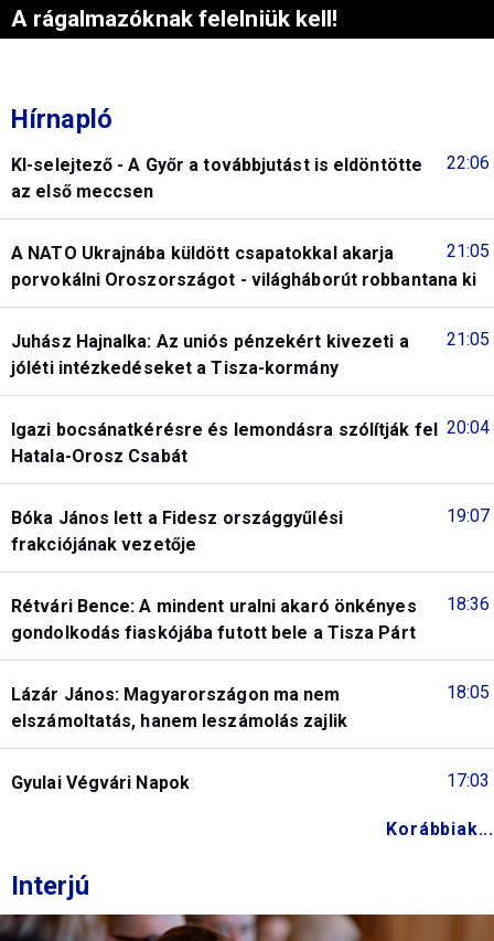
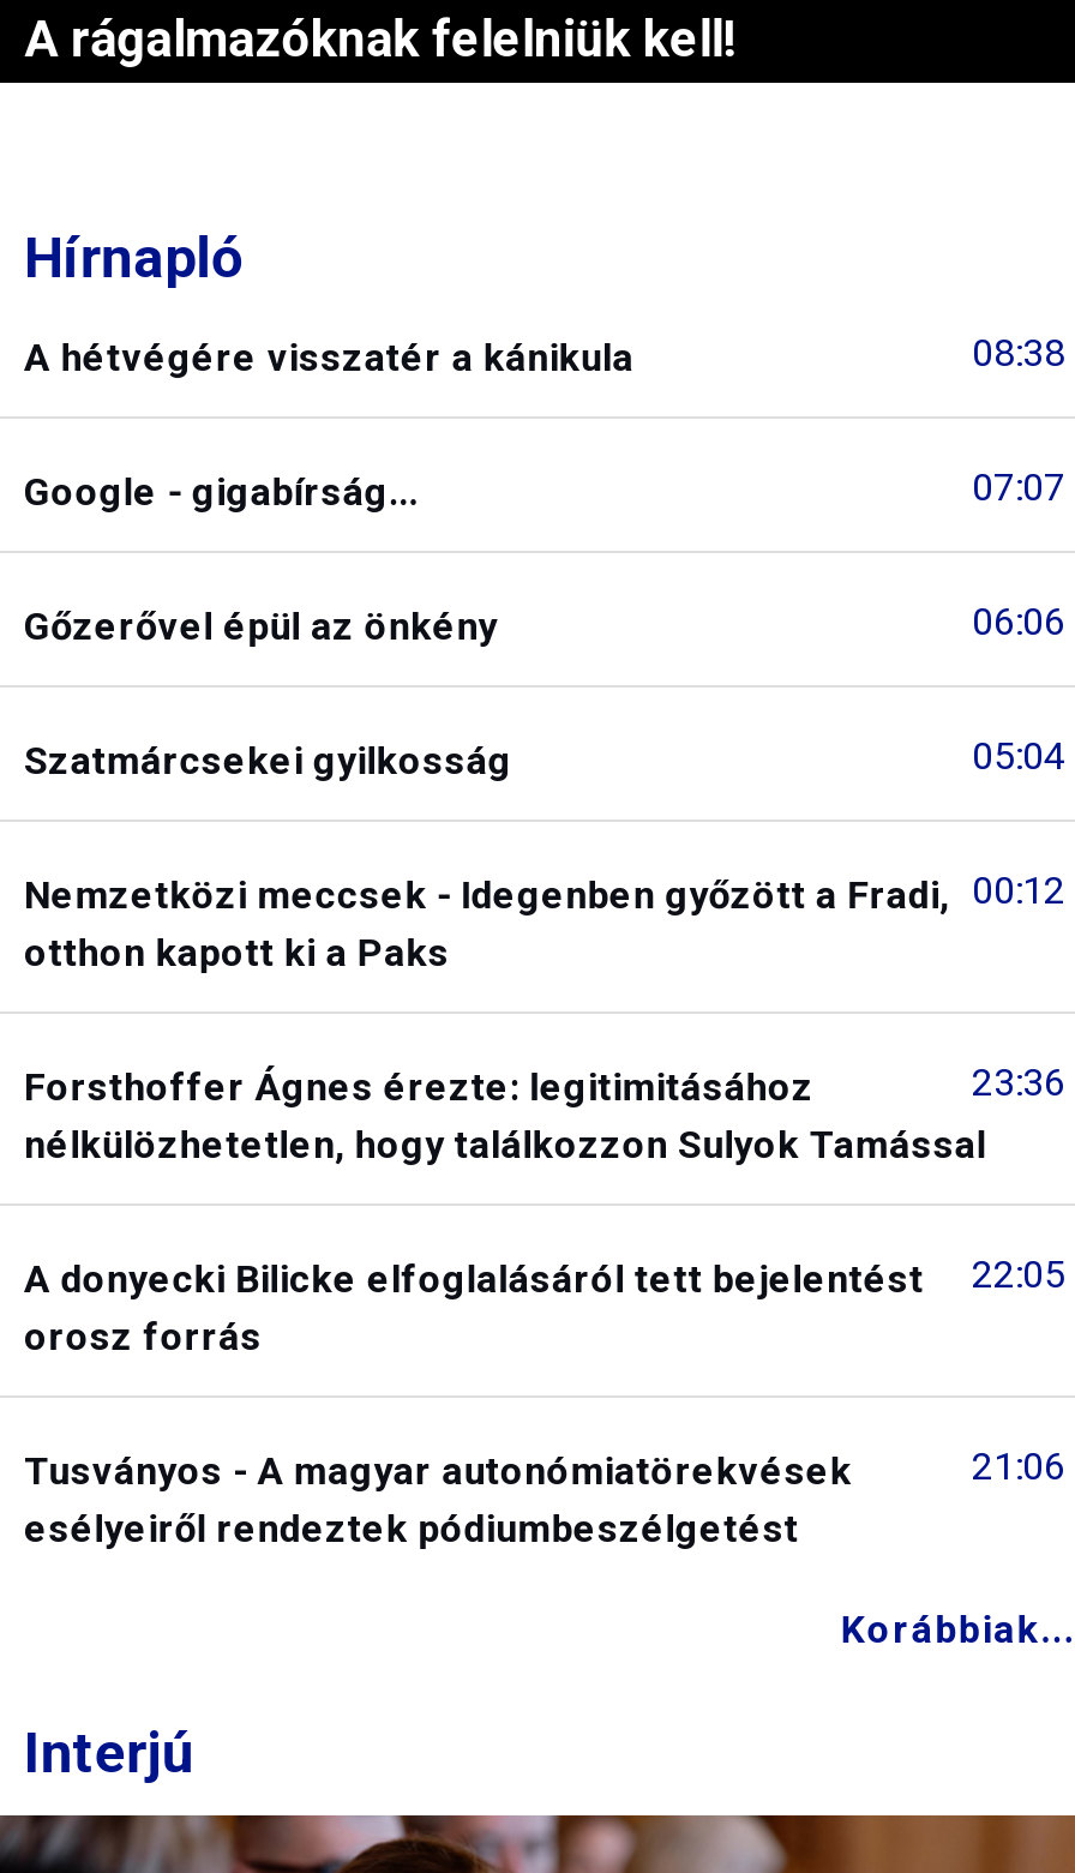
[11,152,490,202] 22:06 | Kl-selejtező - A Győr a továbbjutást is eldöntötte | az első meccsen -> [24,330,1065,380] 08:38 | A hétvégére visszatér a kánikula
[11,240,490,290] 21:05 | A NATO Ukrajnába küldött csapatokkal akarja | porvokálni Oroszországot - világháborút robbantana ki -> [24,464,1065,515] 07:07 | Google - gigabírság...
[11,329,490,378] 21:05 | Juhász Hajnalka: Az uniós pénzekért kivezeti a | jóléti intézkedéseket a Tisza-kormány -> [24,599,1065,649] 06:06 | Gőzerővel épül az önkény
[11,417,490,467] 20:04 | Igazi bocsánatkérésre és lemondásra szólítják fel | Hatala-Orosz Csabát -> [24,733,1065,784] 05:04 | Szatmárcsekei gyilkosság
[11,505,490,555] 19:07 | Bóka János lett a Fidesz országgyűlési | frakciójának vezetője -> [24,868,1065,975] 00:12 | Nemzetközi meccsek - Idegenben győzött a Fradi, | otthon kapott ki a Paks
[11,594,490,643] 18:36 | Rétvári Bence: A mindent uralni akaró önkényes | gondolkodás fiaskójába futott bele a Tisza Párt -> [24,1059,1065,1167] 23:36 | Forsthoffer Ágnes érezte: legitimitásához | nélkülözhetetlen, hogy találkozzon Sulyok Tamással
[11,682,490,731] 18:05 | Lázár János: Magyarországon ma nem | elszámoltatás, hanem leszámolás zajlik -> [24,1251,1065,1359] 22:05 | A donyecki Bilicke elfoglalásáról tett bejelentést | orosz forrás
[11,770,490,793] 17:03 | Gyulai Végvári Napok -> [24,1443,1065,1551] 21:06 | Tusványos - A magyar autonómiatörekvések | esélyeiről rendeztek pódiumbeszélgetést

